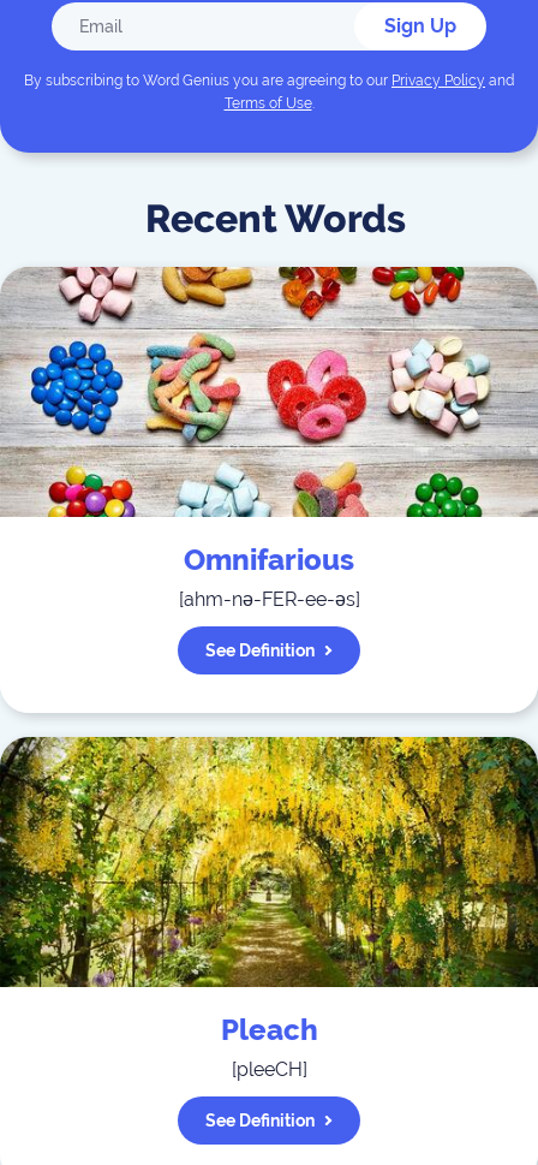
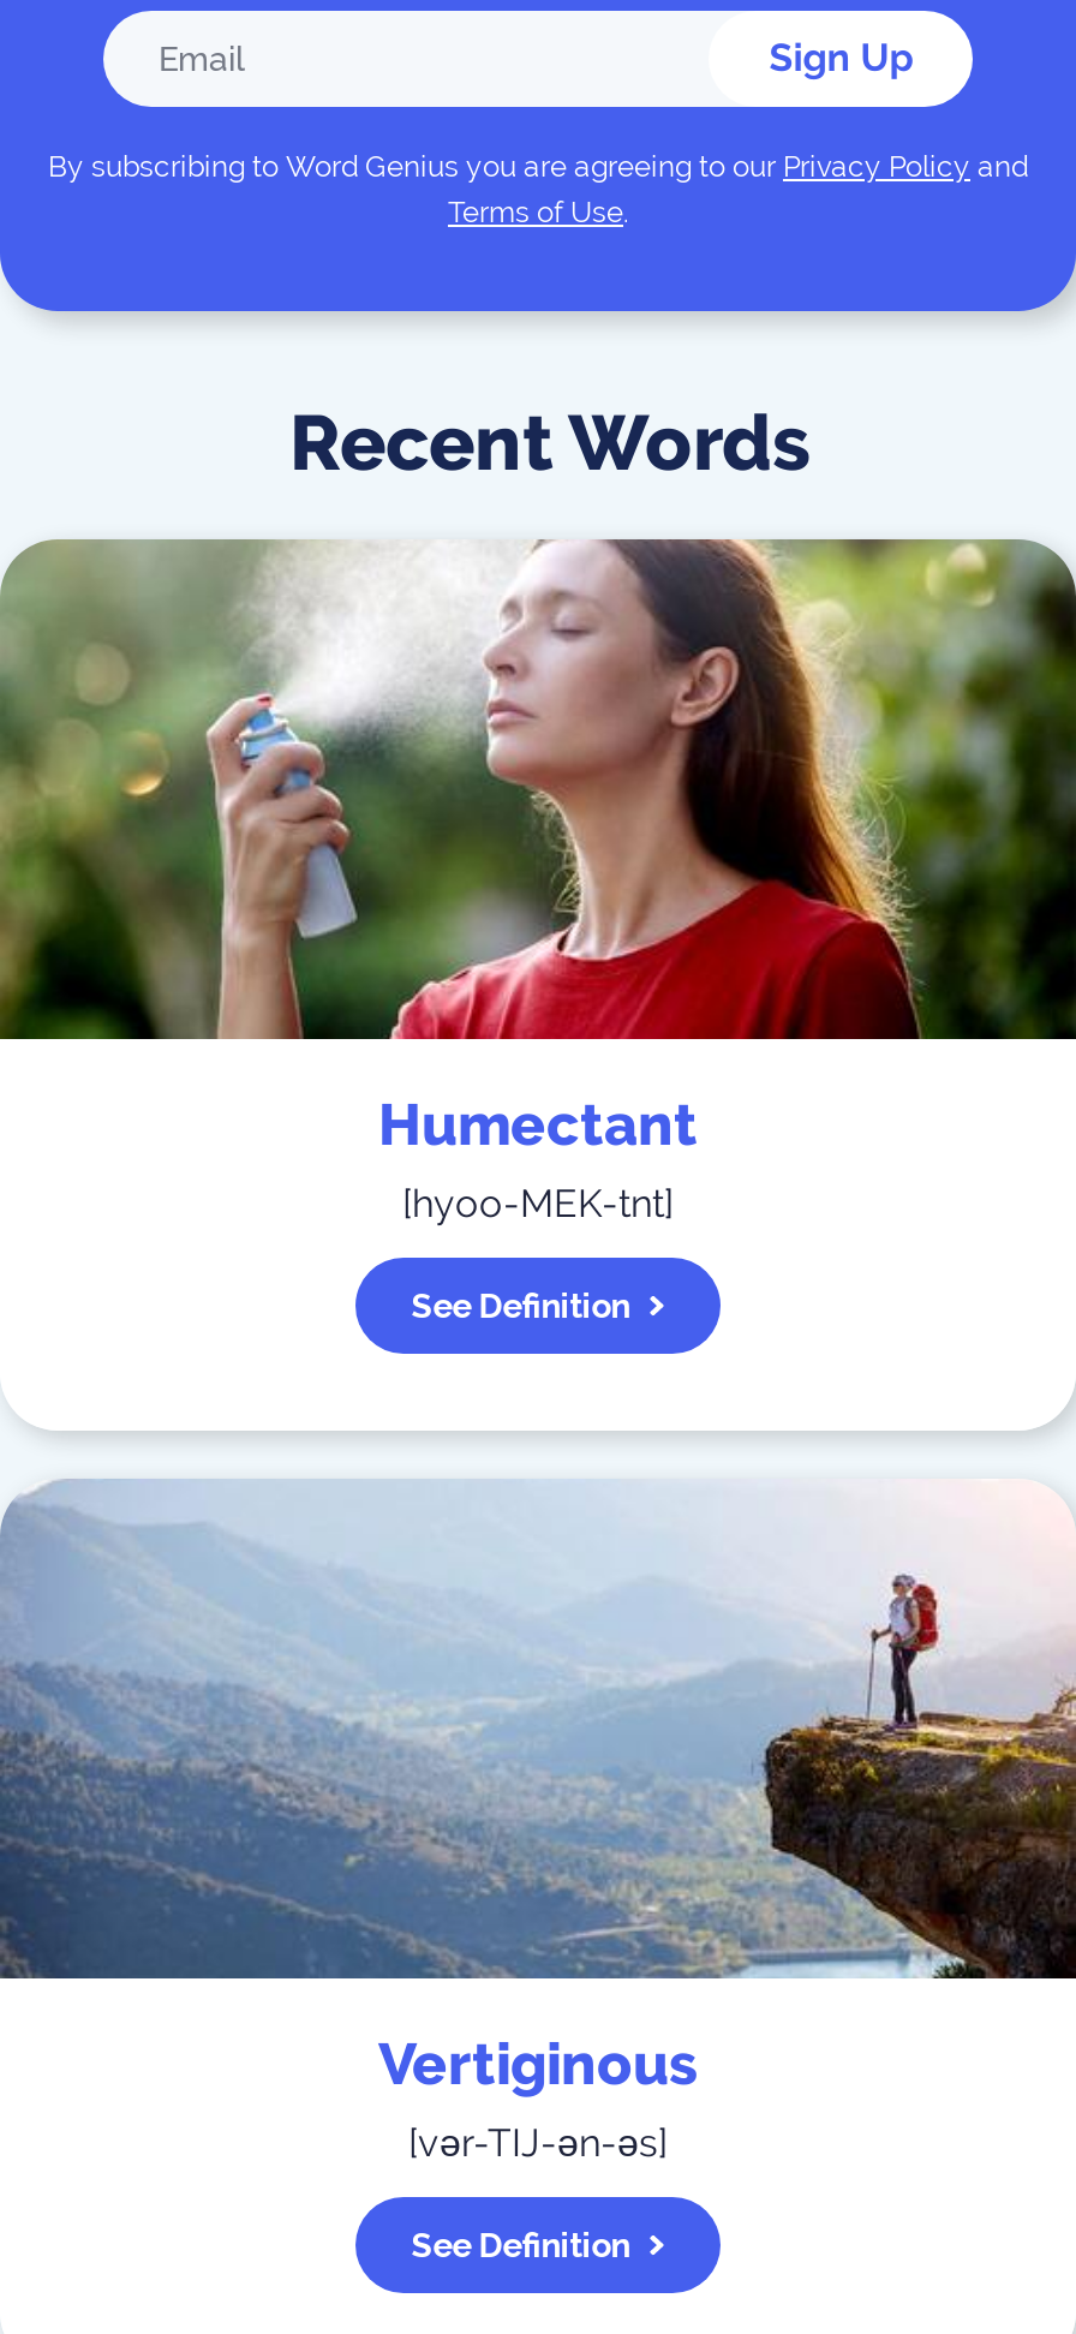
[4,266,534,611] [image] | Omnifarious | [ahm-nə-FER-ee-əs] -> [7,537,1069,1226] [image] | Humectant | [hyoo-MEK-tnt]
[4,736,534,1081] [image] | Pleach | [pleeCH] -> [7,1479,1069,2166] [image] | Vertiginous | [vər-TIJ-ən-əs]

